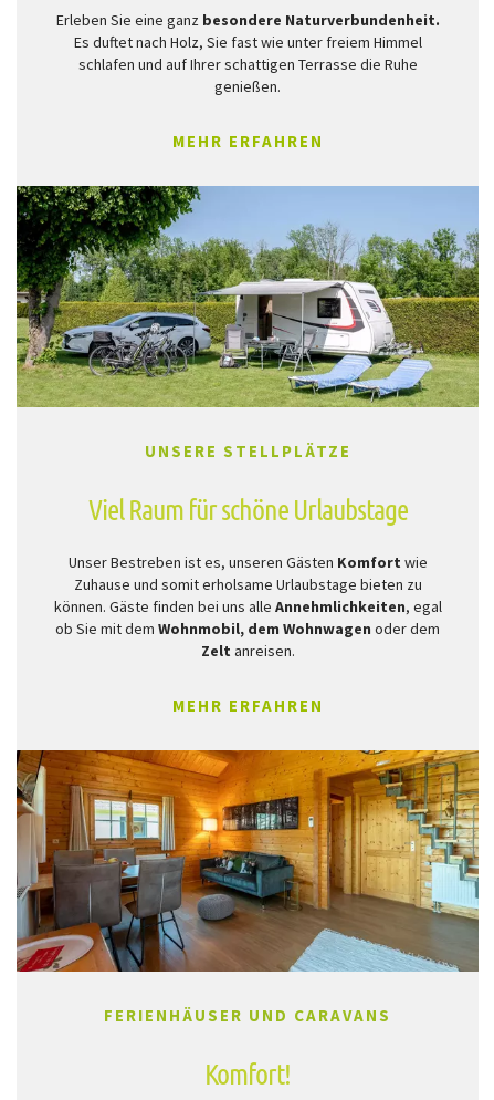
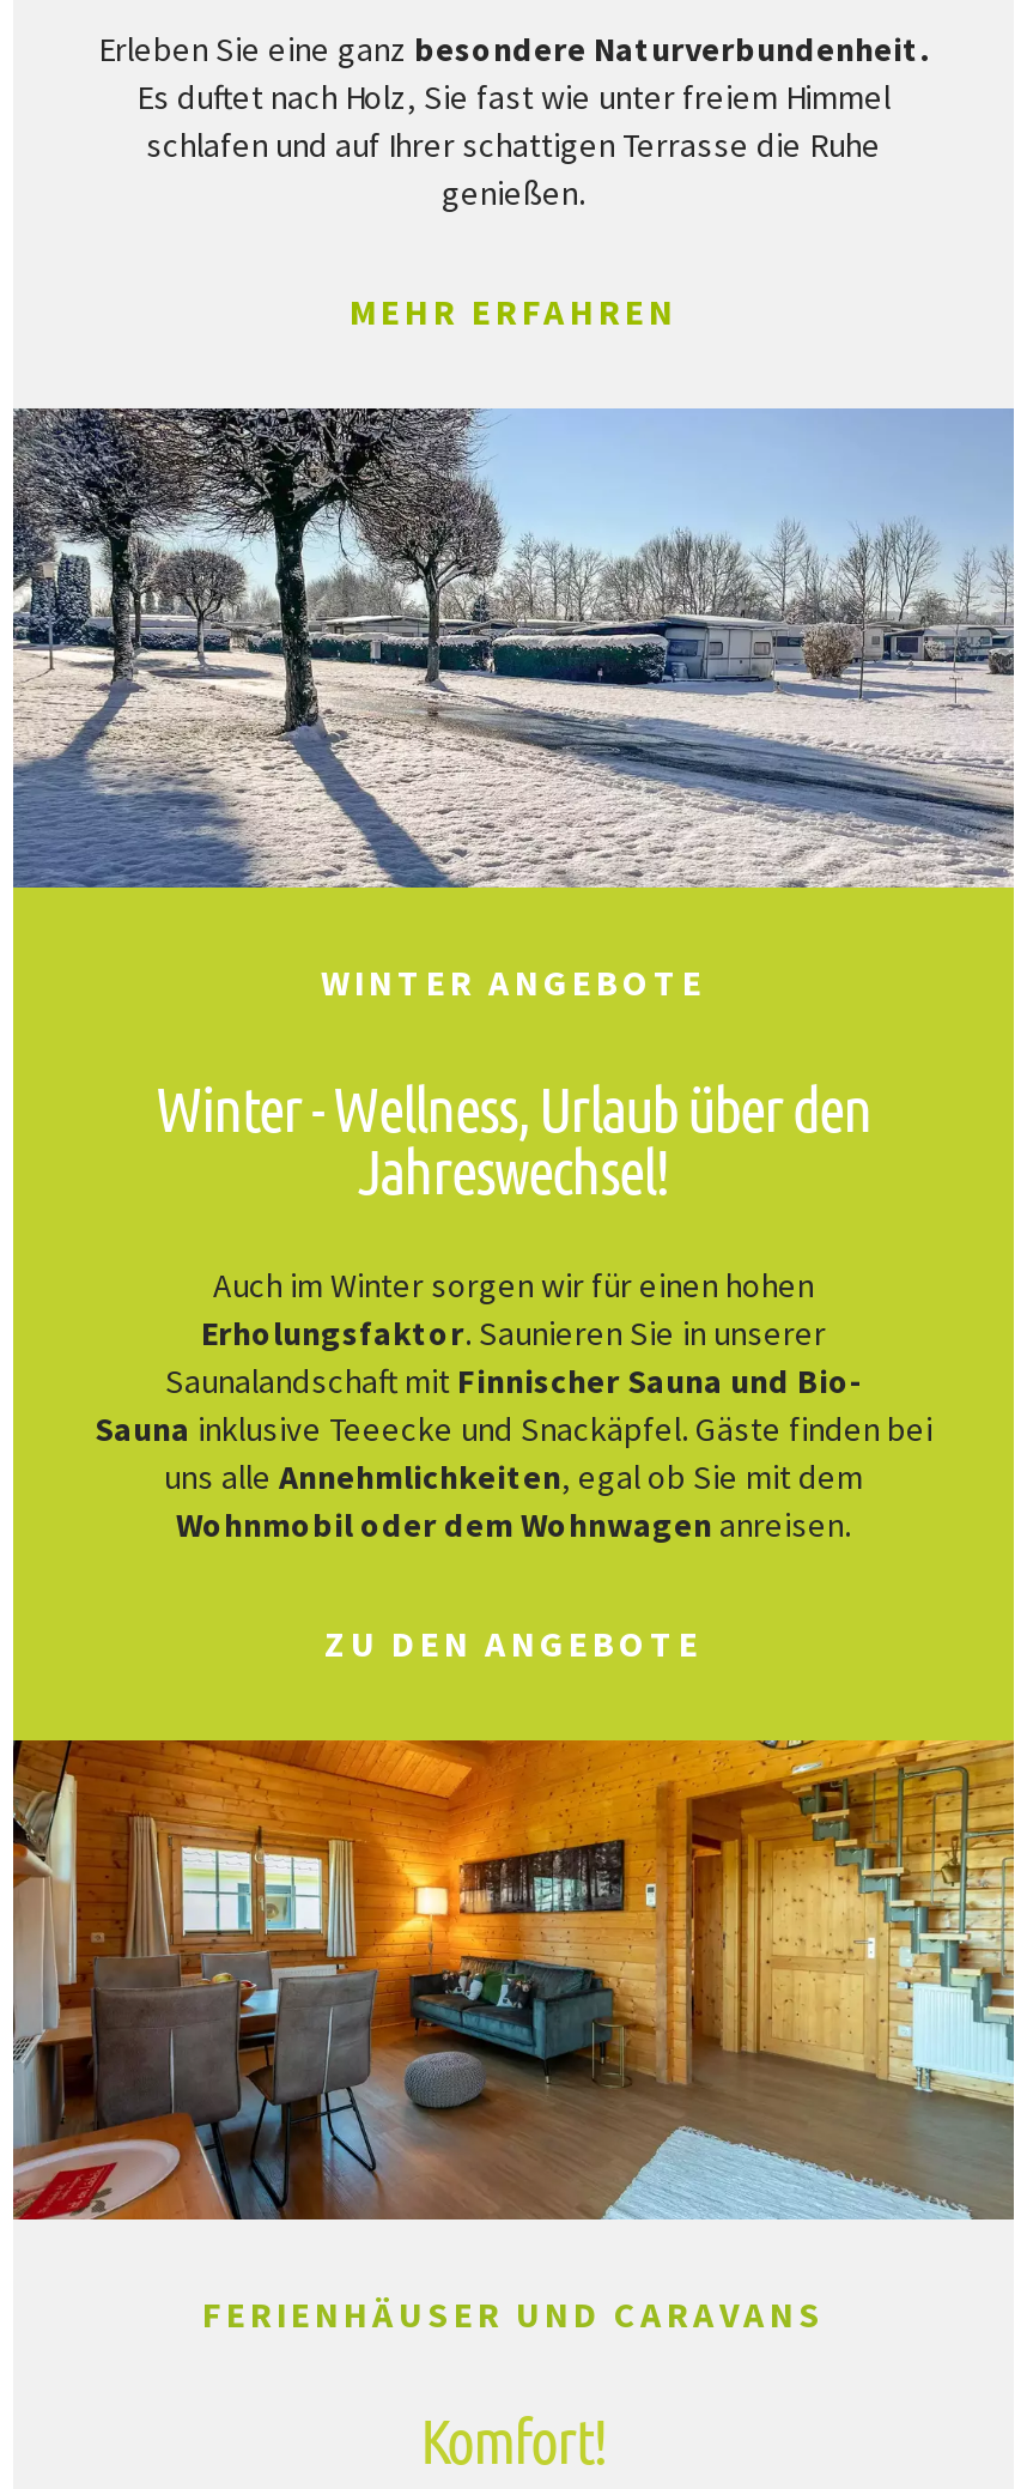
[15,185,480,751] [image] | UNSERE STELLPLÄTZE -> [11,406,1016,1743] [image] | WINTER ANGEBOTE
[88,491,407,526] Viel Raum für schöne Urlaubstage -> [156,1070,871,1206] Winter - Wellness, Urlaub über den | Jahreswechsel!
[54,552,442,661] Unser Bestreben ist es, unseren Gästen Komfort wie | Zuhause und somit erholsame Urlaubstage bieten zu | können. Gäste finden bei uns alle Annehmlichkeiten, egal | ob Sie mit dem Wohnmobil, dem Wohnwagen oder dem | Zelt anreisen. -> [95,1264,932,1546] Auch im Winter sorgen wir für einen hohen | Erholungsfaktor. Saunieren Sie in unserer | Saunalandschaft mit Finnischer Sauna und Bio- | Sauna inklusive Teeecke und Snackäpfel. Gäste finden bei | uns alle Annehmlichkeiten, egal ob Sie mit dem | Wohnmobil oder dem Wohnwagen anreisen.
[172,695,323,716] MEHR ERFAHREN -> [324,1621,703,1666] ZU DEN ANGEBOTE

